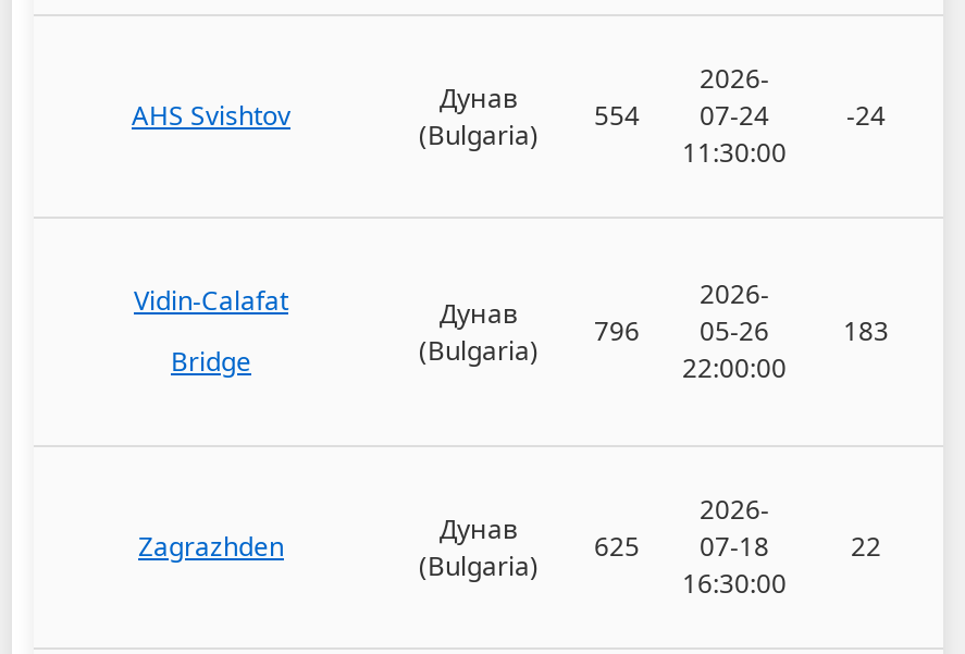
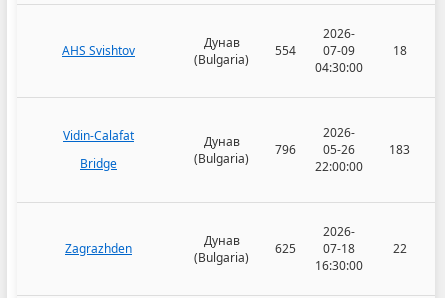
[594,98,769,135] 554 07-24 -> [274,42,355,59] 554 07-09
[846,98,886,135] -24 -> [392,42,406,59] 18
[682,135,787,172] 11:30:00 -> [315,59,363,76] 04:30:00

